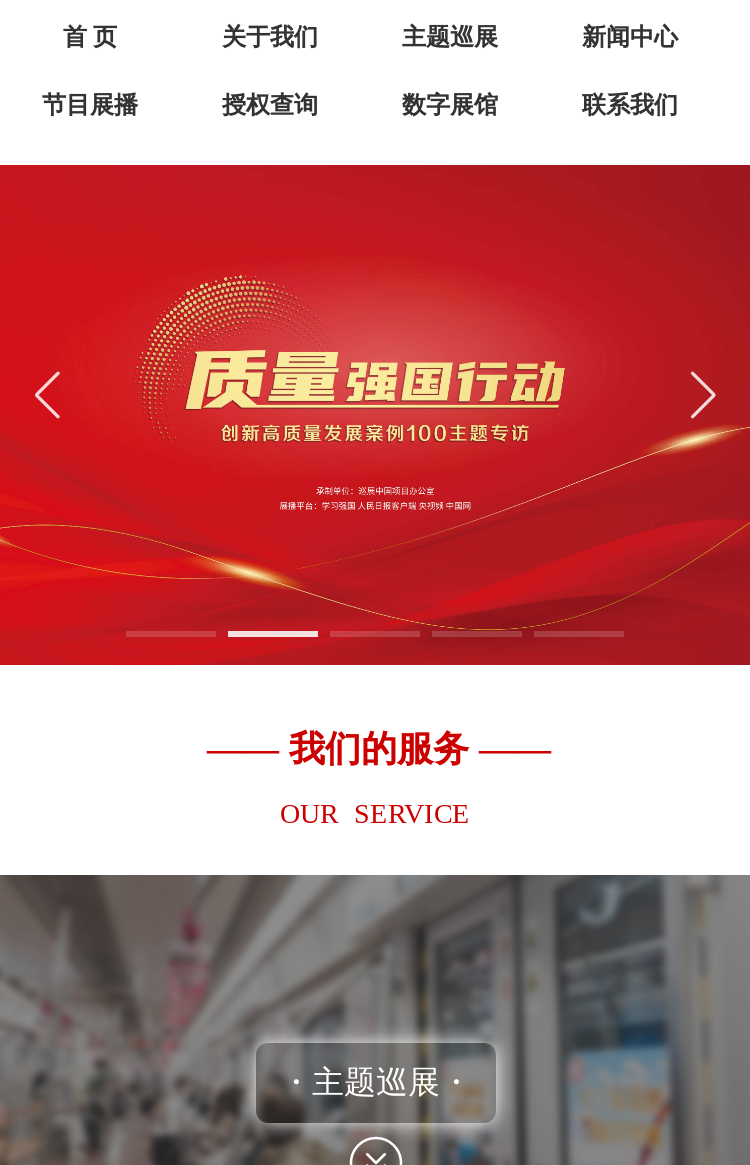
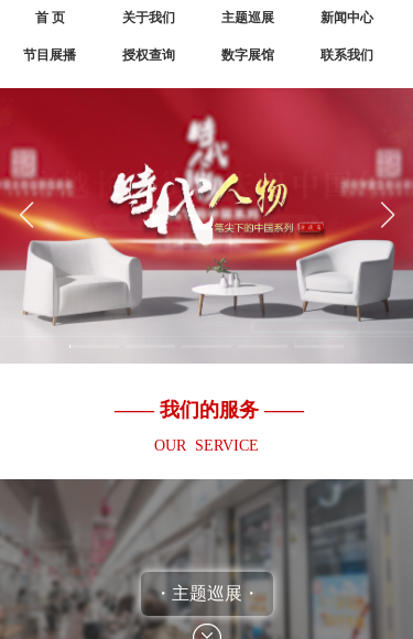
[6,165,744,667] [image] -> [3,88,410,364] [image]

